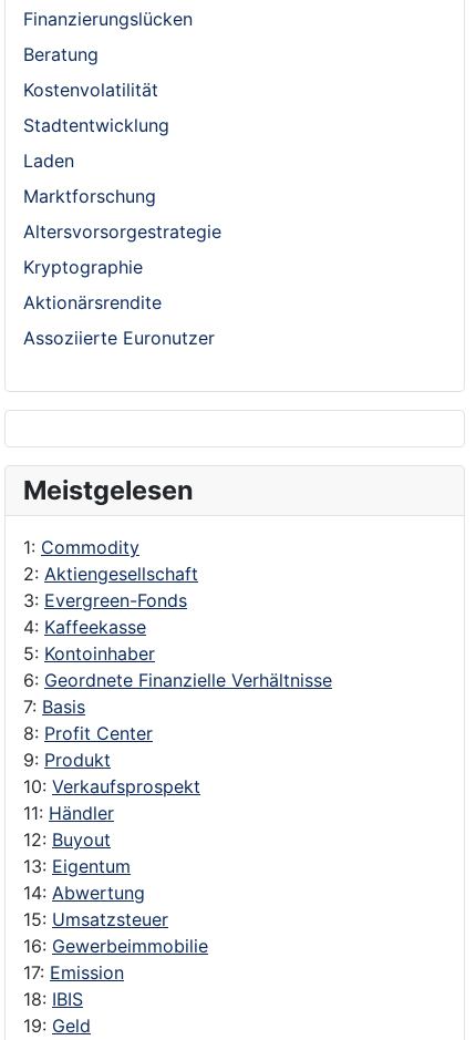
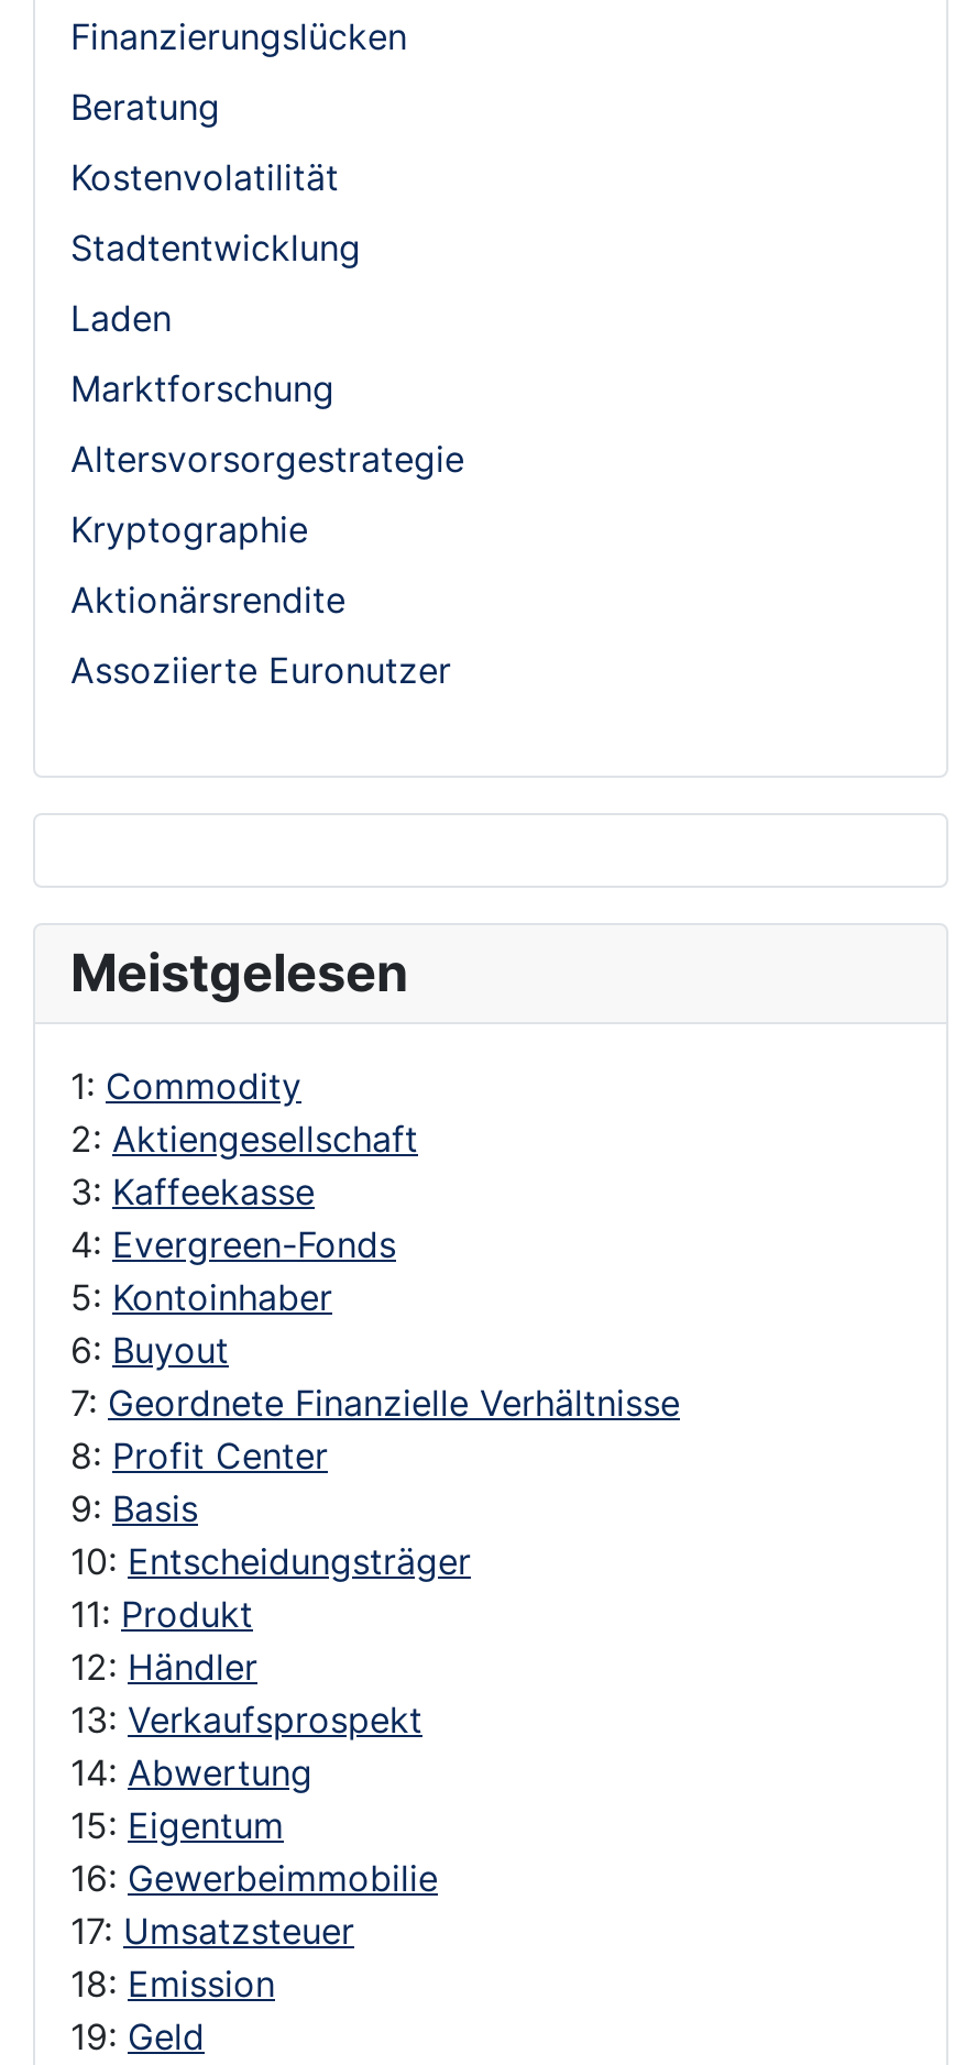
[23,589,187,637] 3: Evergreen-Fonds | 4: Kaffeekasse -> [70,1168,396,1265] 3: Kaffeekasse | 4: Evergreen-Fonds
[23,668,332,717] 6: Geordnete Finanzielle Verhältnisse | 7: Basis -> [70,1327,680,1424] 6: Buyout | 7: Geordnete Finanzielle Verhältnisse
[23,748,200,877] 9: Produkt | 10: Verkaufsprospekt | 11: Händler | 12: Buyout | 13: Eigentum -> [70,1485,471,1740] 9: Basis | 10: Entscheidungsträger | 11: Produkt | 12: Händler | 13: Verkaufsprospekt
[23,908,168,930] 15: Umsatzsteuer -> [70,1802,284,1846] 15: Eigentum
[23,961,124,1010] 17: Emission | 18: IBIS -> [70,1908,354,2004] 17: Umsatzsteuer | 18: Emission

